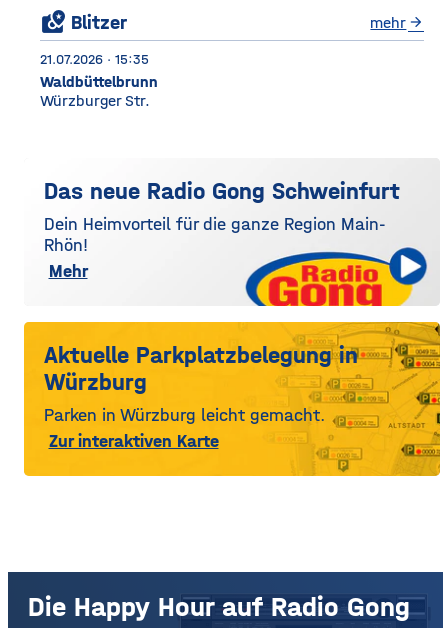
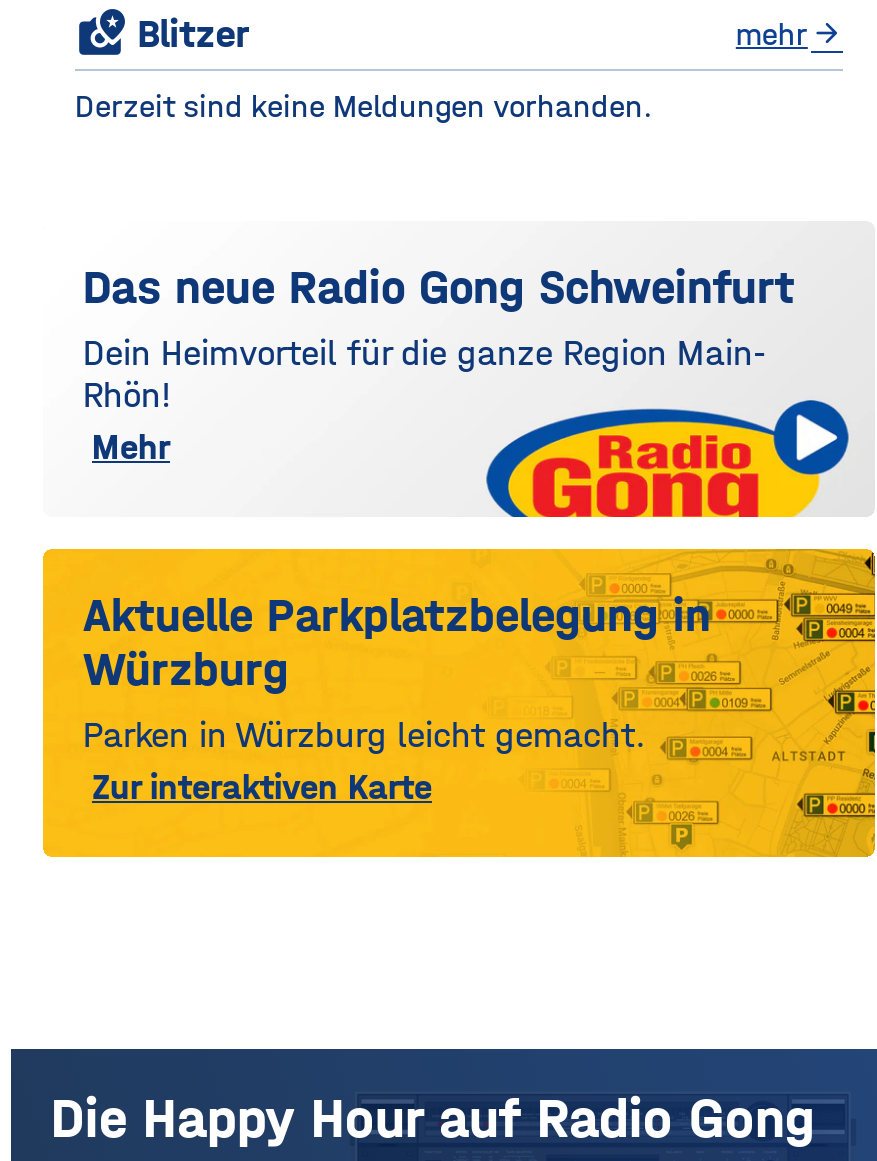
[40,51,158,110] 21.07.2026 · 15:35 | Waldbüttelbrunn | Würzburger Str. -> [75,88,653,126] Derzeit sind keine Meldungen vorhanden.

